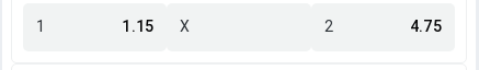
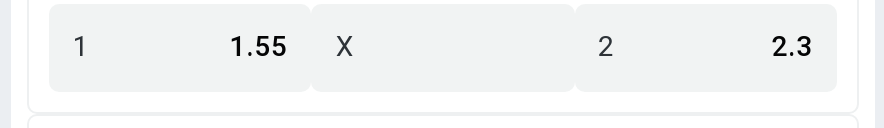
[122,17,190,35] 1.15 X -> [230,30,354,62] 1.55 X
[410,17,442,35] 4.75 -> [771,30,813,62] 2.3

